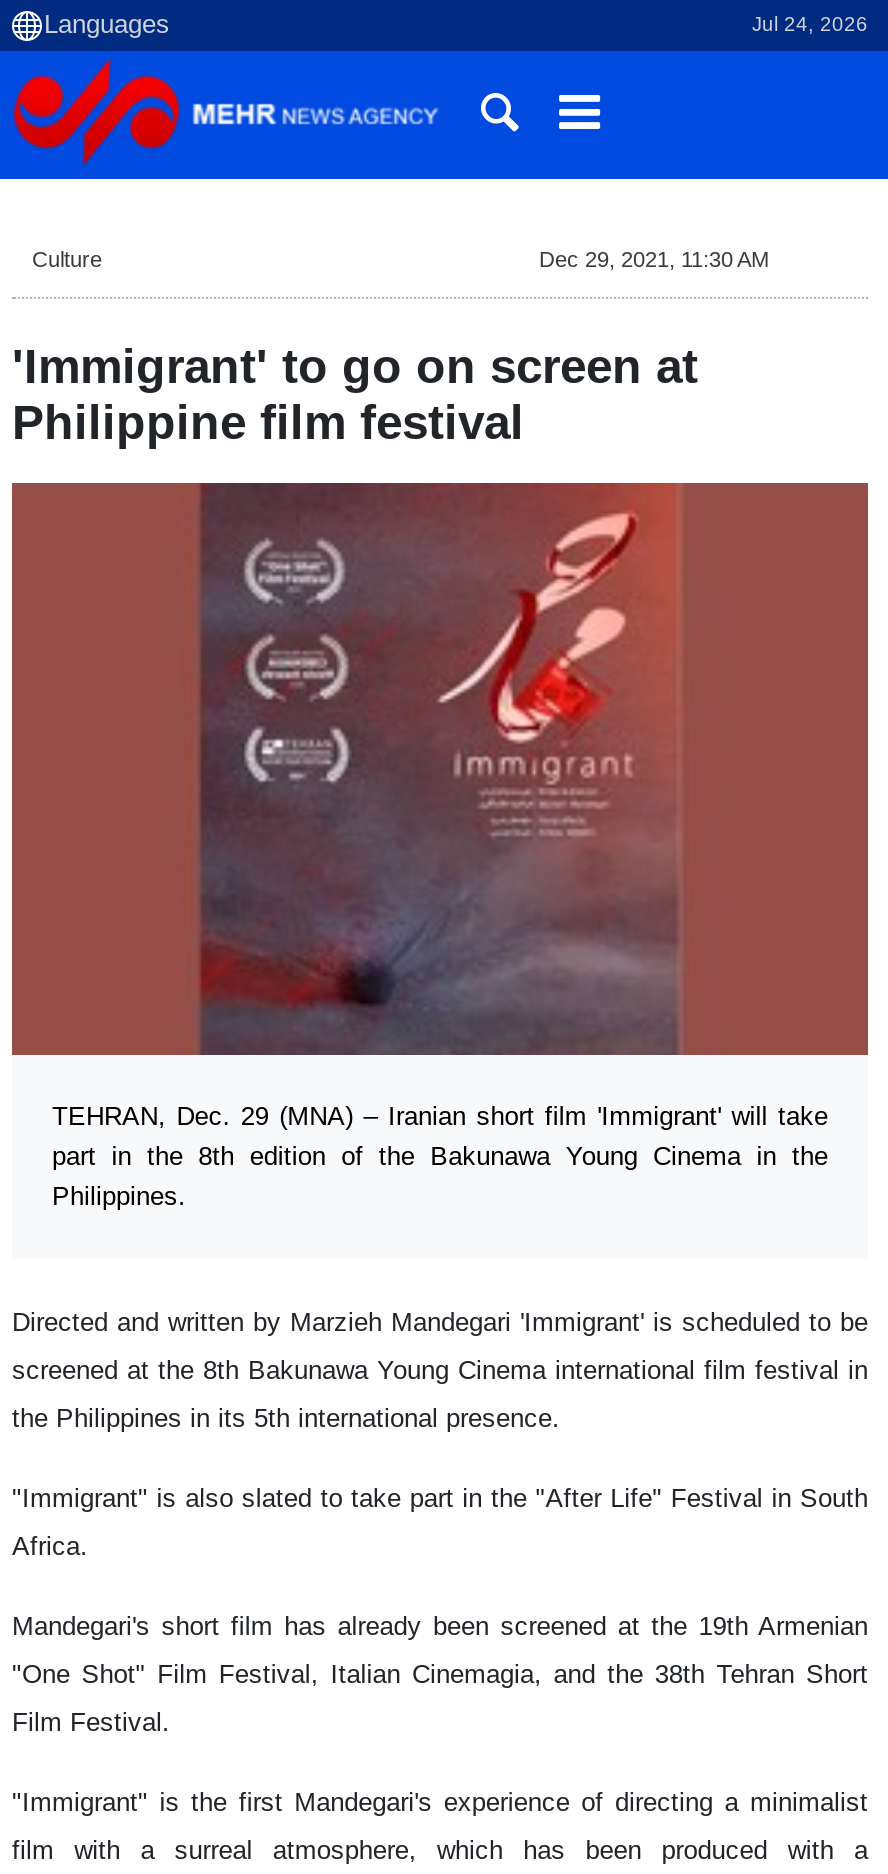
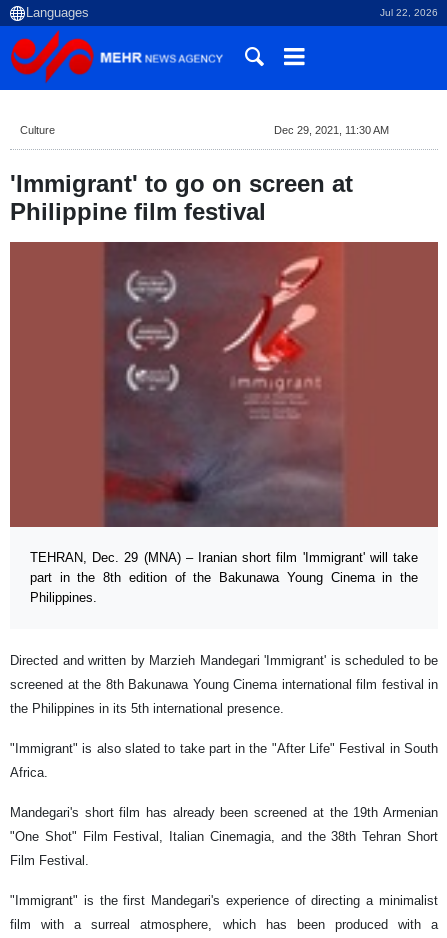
[752,13,868,35] Jul 24, 2026 -> [380,7,438,18] Jul 22, 2026

